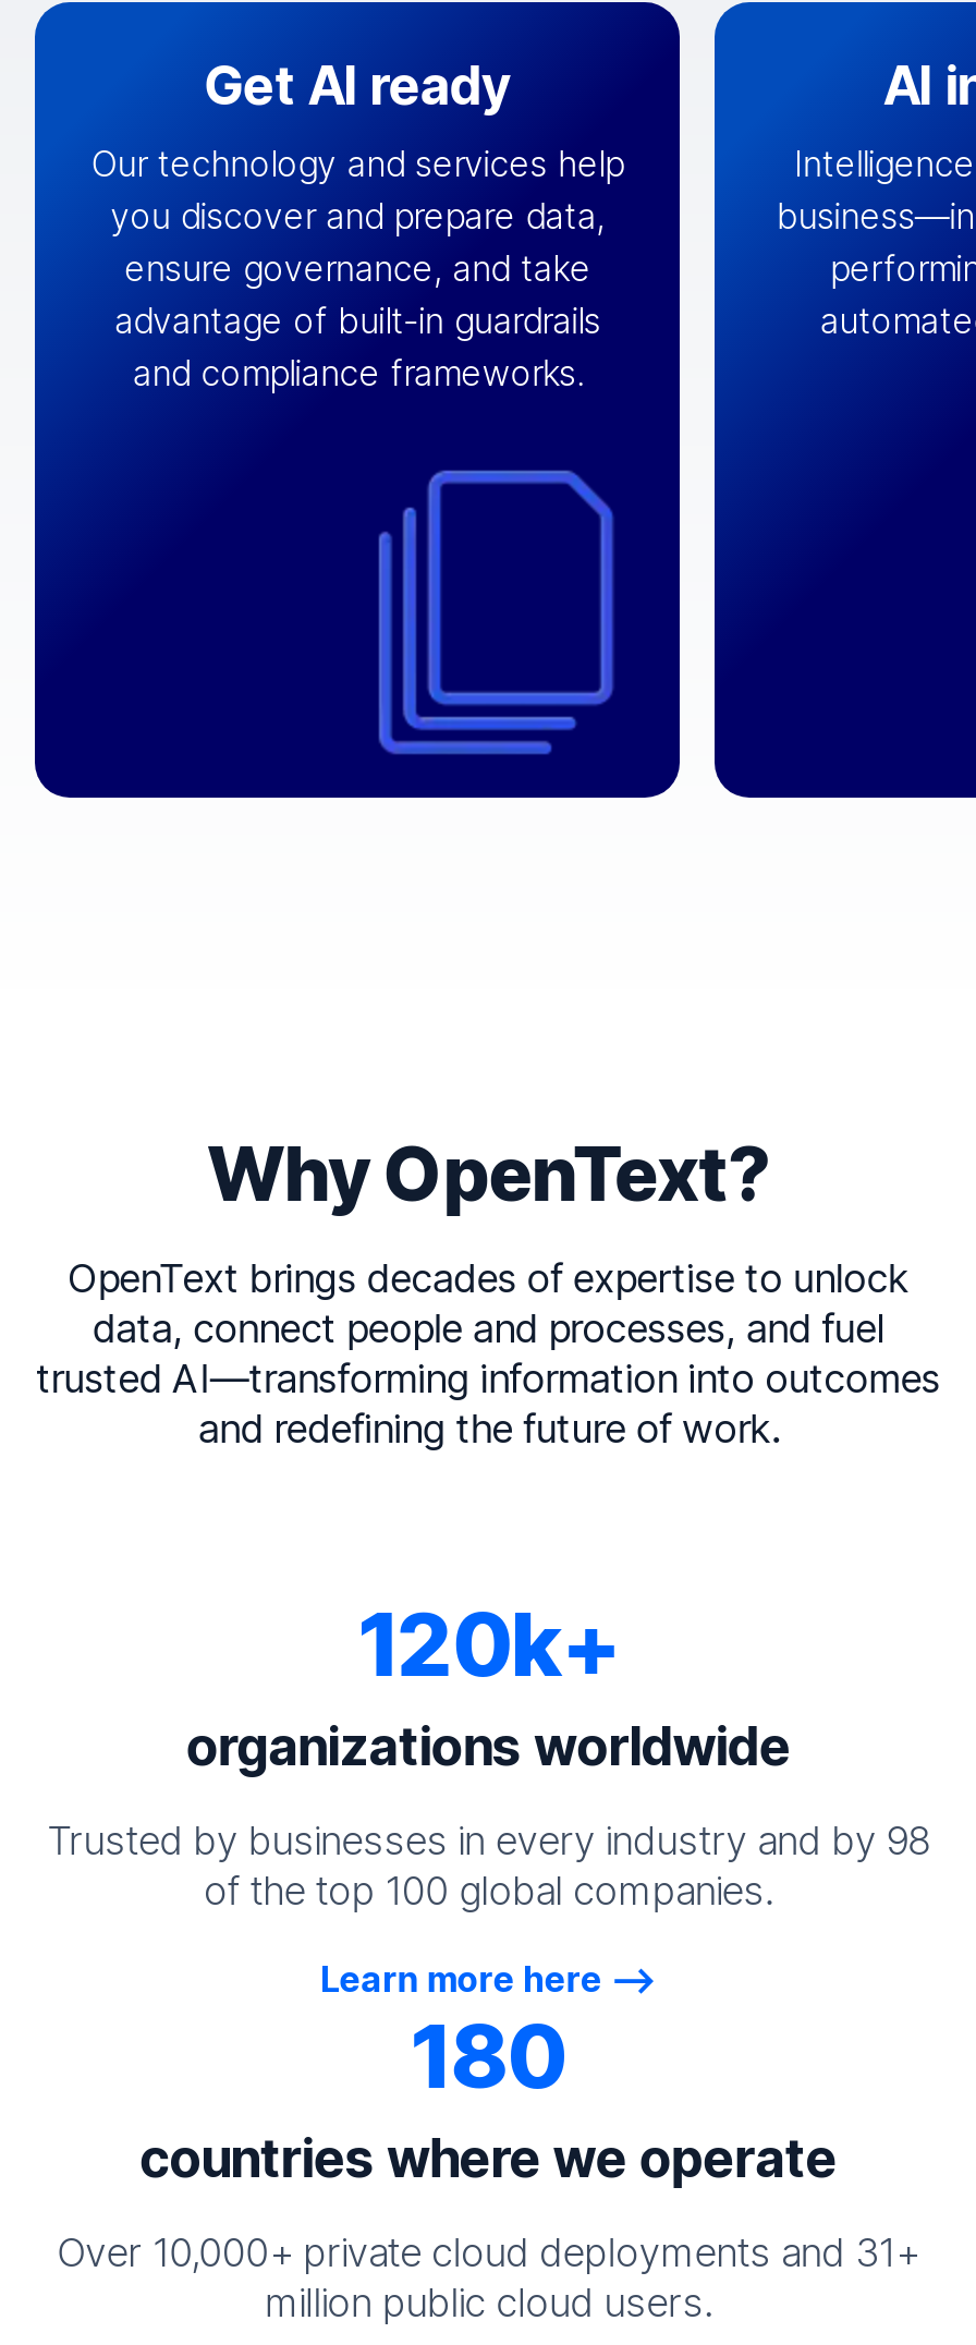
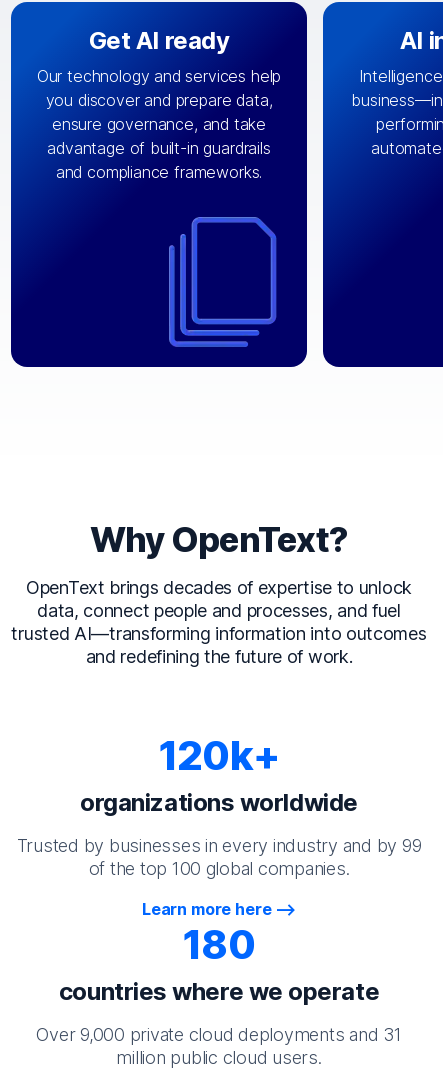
[47,1818,929,1863] Trusted by businesses in every industry and by 98 -> [17,835,421,856] Trusted by businesses in every industry and by 99
[57,2229,919,2275] Over 10,000+ private cloud deployments and 31+ -> [36,1024,402,1045] Over 9,000 private cloud deployments and 31

